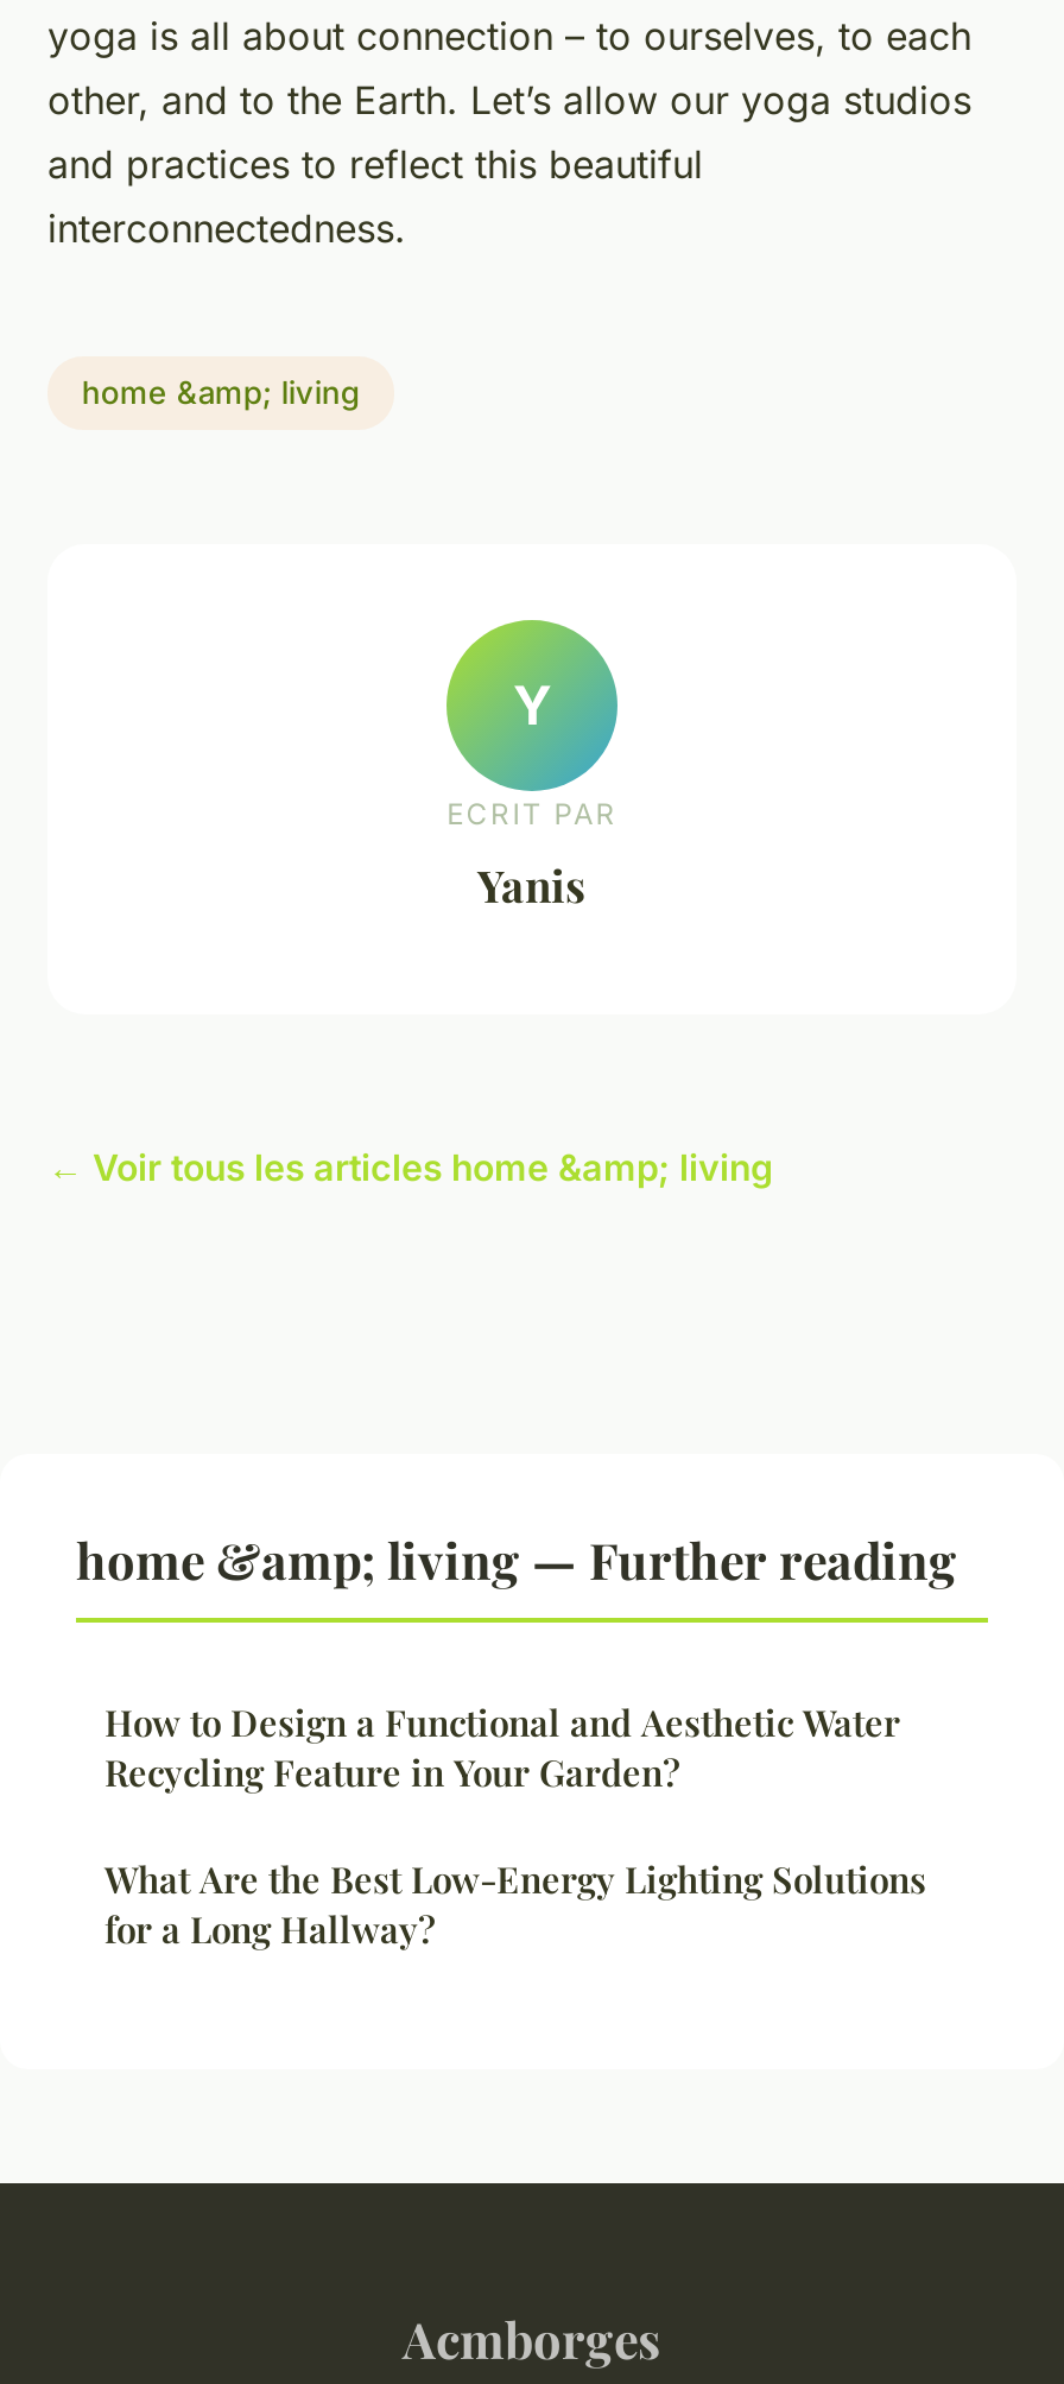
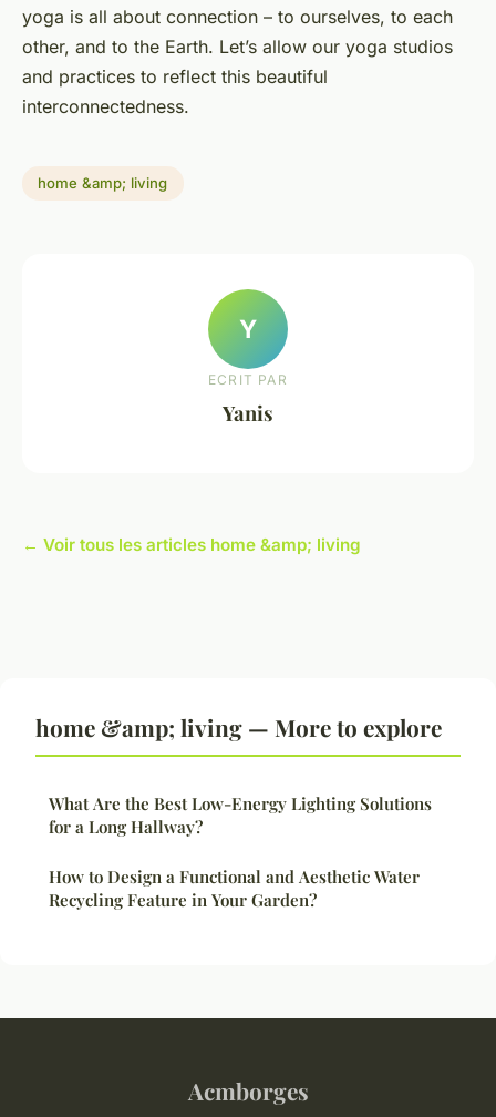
[76,1524,957,1591] home &amp; living — Further reading -> [35,711,442,742] home &amp; living — More to explore
moved [104,1697,900,1795] -> [49,865,420,910]: How to Design a Functional and Aesthetic Water | Recycling Feature in Your Garden?
moved [104,1854,926,1952] -> [49,792,432,837]: What Are the Best Low-Energy Lighting Solutions | for a Long Hallway?

